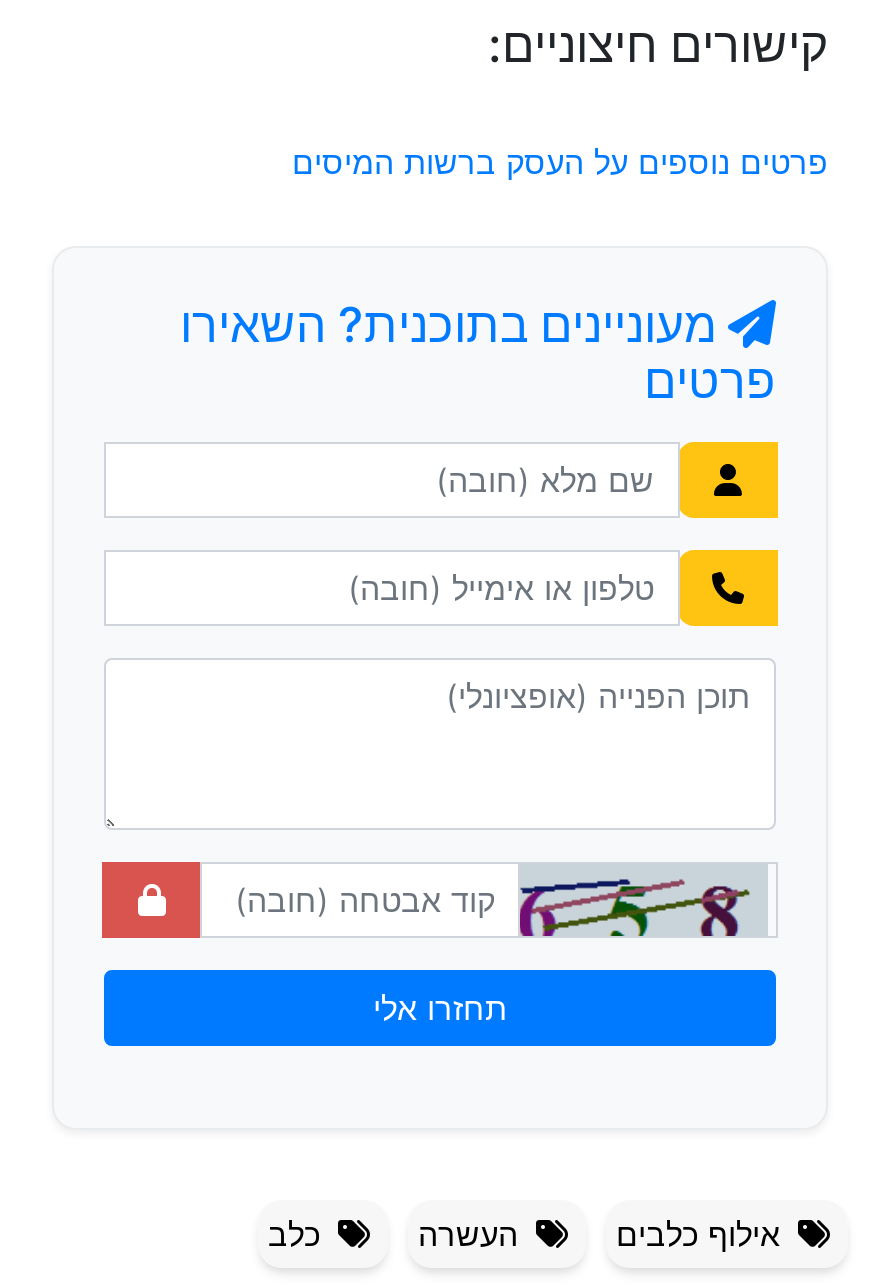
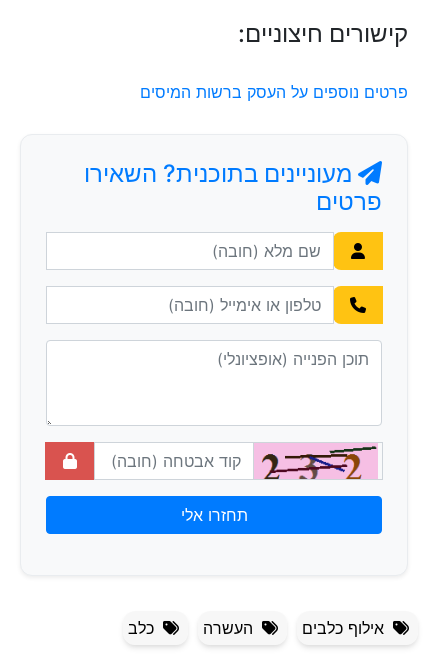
[518,866,768,938] [image] -> [254,444,378,480] [image]

